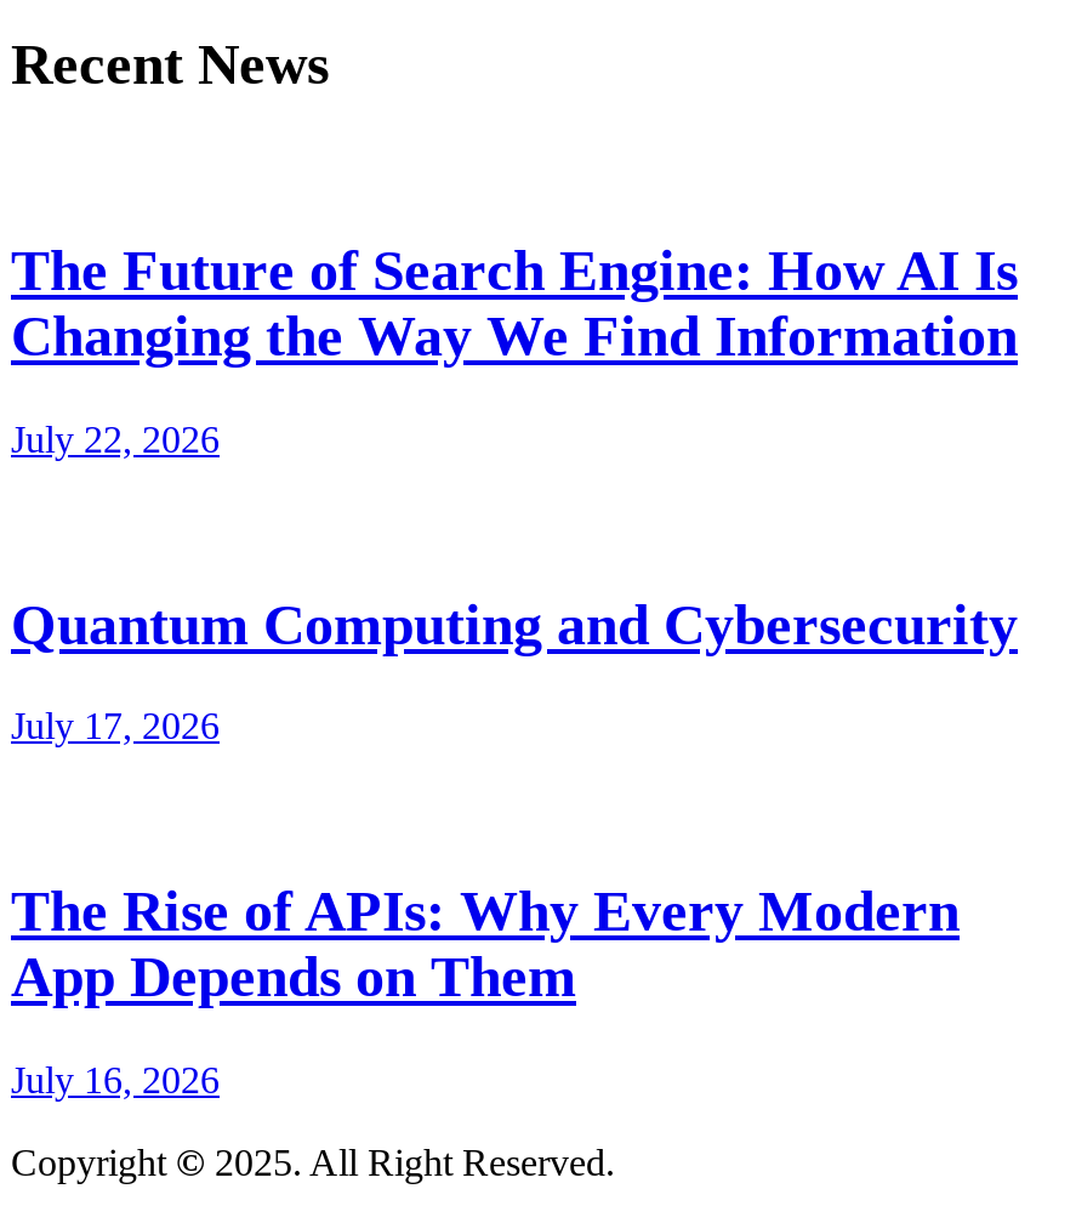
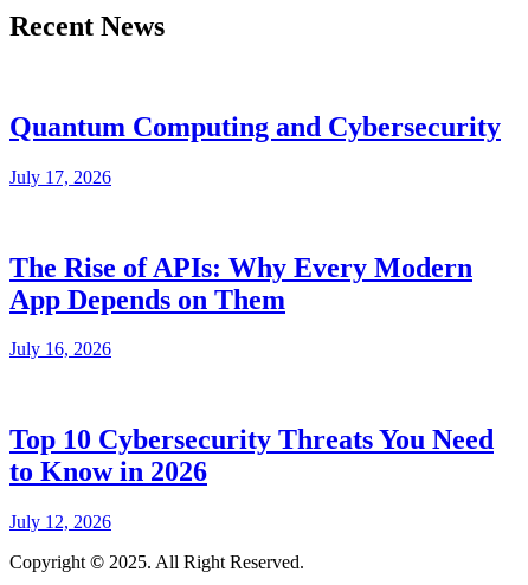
[11,238,1018,459] The Future of Search Engine: How AI Is | Changing the Way We Find Information | July 22, 2026 -> none
moved [11,592,1018,1101] -> [9,111,501,359]: Quantum Computing and Cybersecurity | July 17, 2026 | The Rise of APIs: Why Every Modern | App Depends on Them | July 16, 2026
none -> [9,424,494,532] Top 10 Cybersecurity Threats You Need | to Know in 2026 | July 12, 2026

